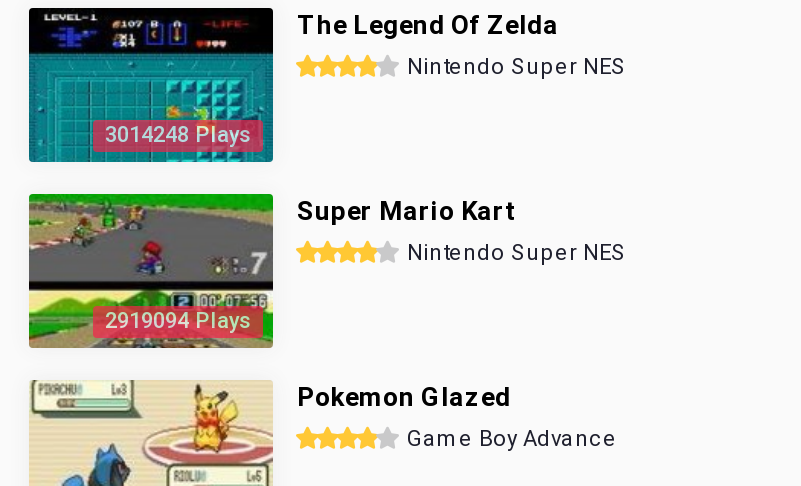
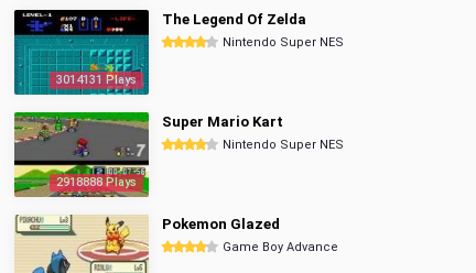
[105,122,251,148] 3014248 Plays -> [56,73,137,87] 3014131 Plays
[105,308,251,334] 2919094 Plays -> [56,175,137,189] 2918888 Plays

